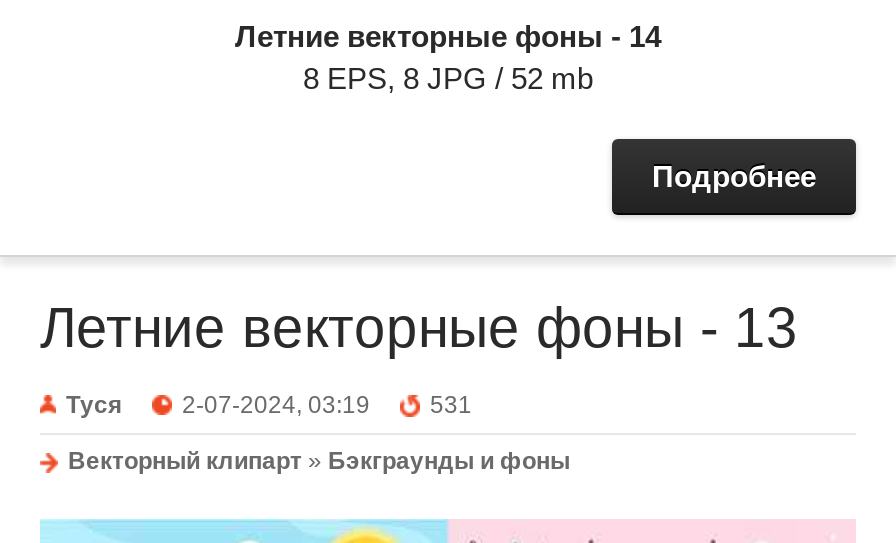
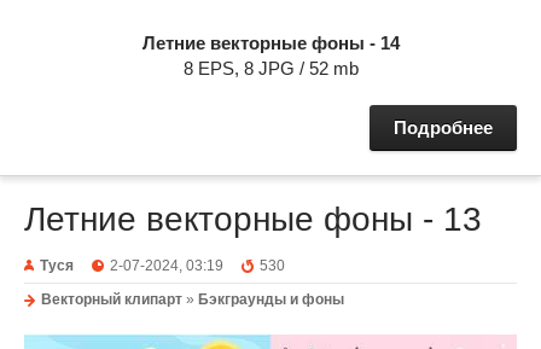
[430,392,472,420] 531 -> [260,258,285,275] 530

